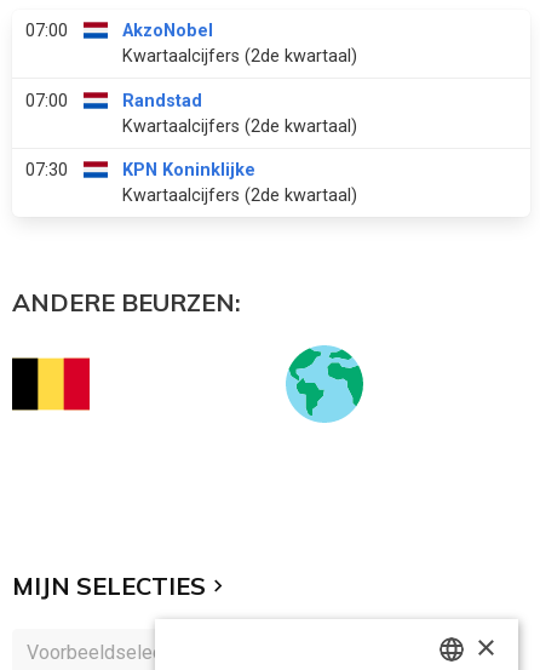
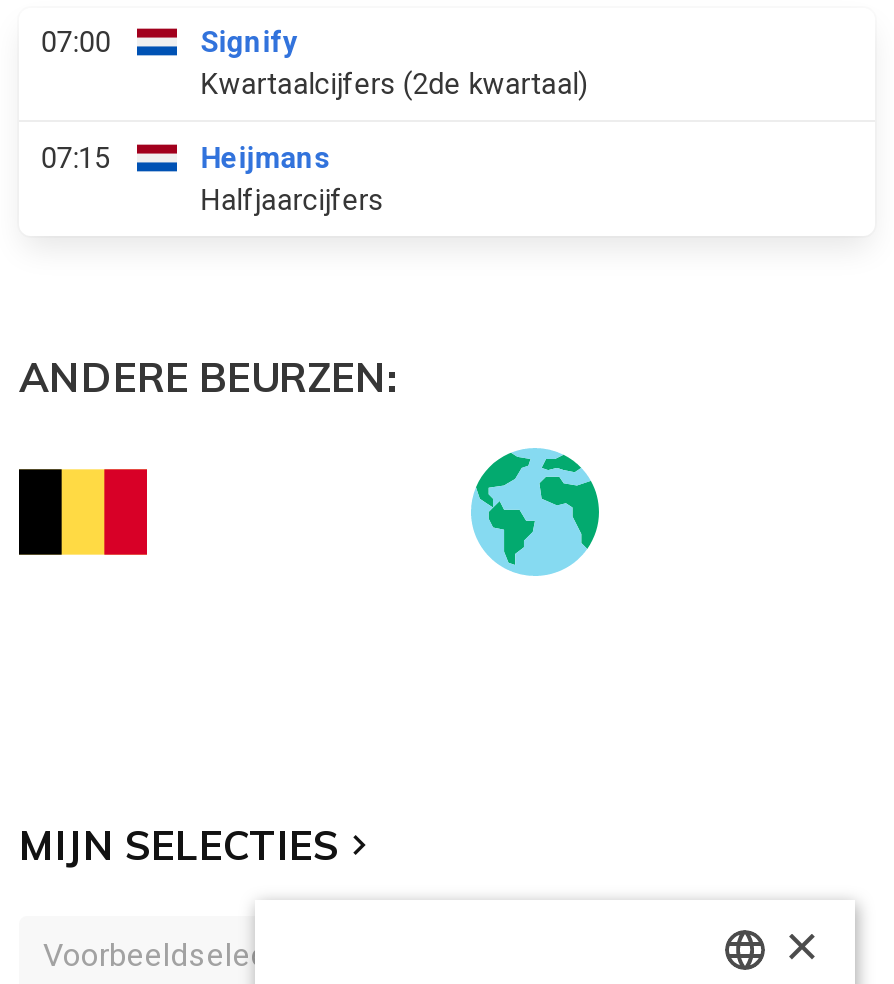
[122,21,213,41] AkzoNobel -> [201,26,297,60] Signify
[25,90,357,206] 07:00 | Randstad | Kwartaalcijfers (2de kwartaal) | 07:30 | KPN Koninklijke | Kwartaalcijfers (2de kwartaal) -> [41,141,383,217] 07:15 | Heijmans | Halfjaarcijfers

